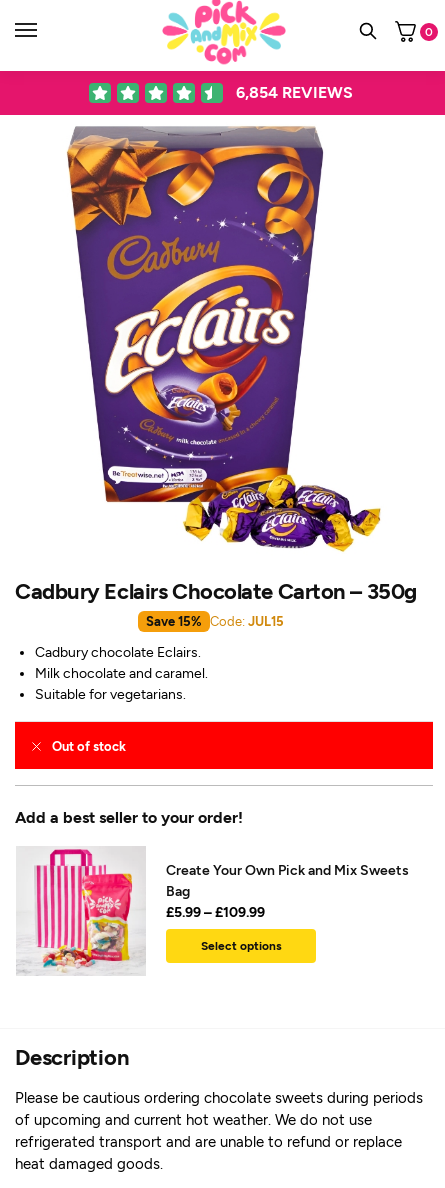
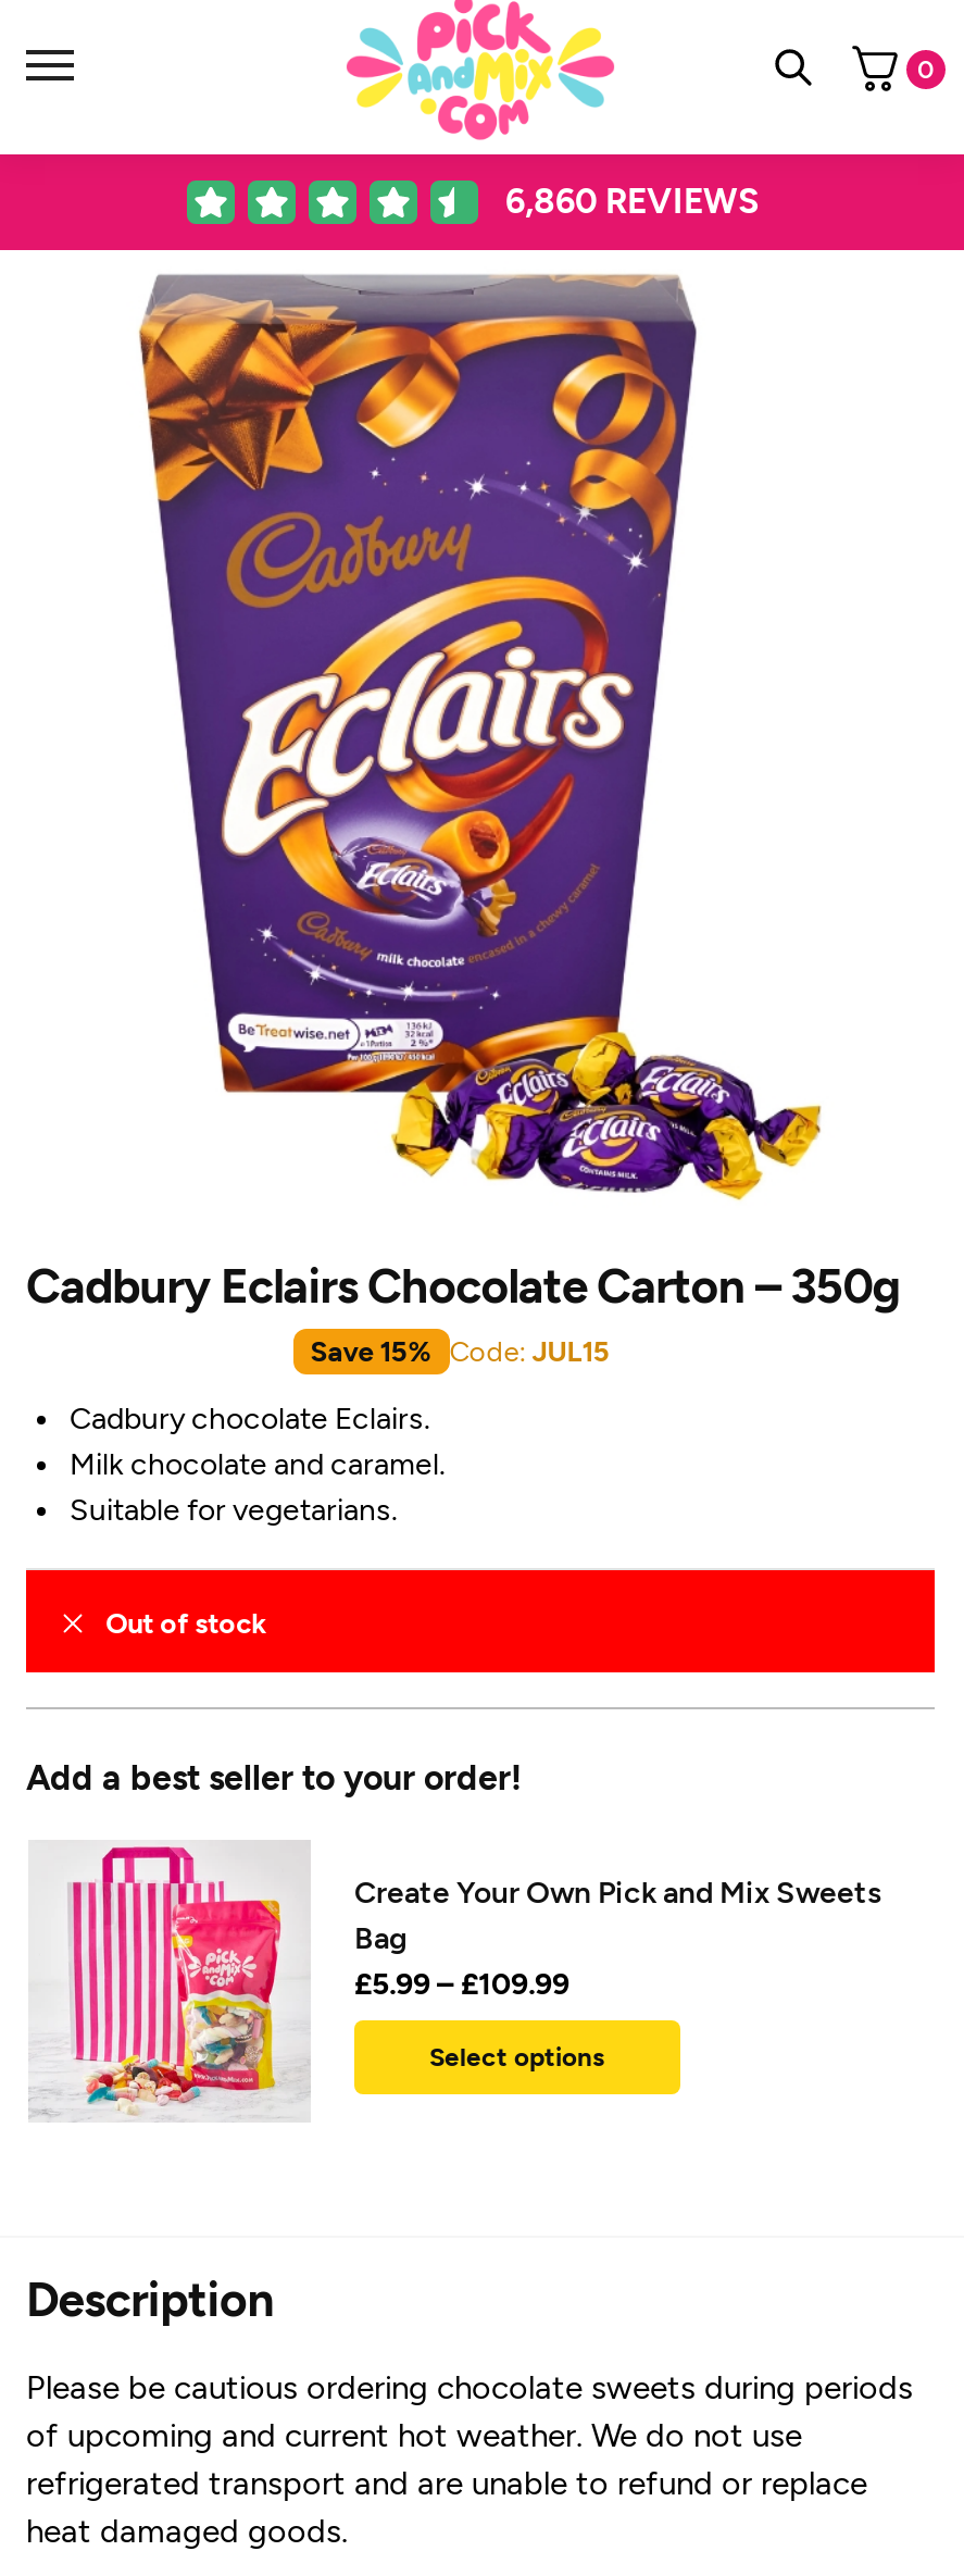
[235,83,352,102] 6,854 REVIEWS -> [505,180,760,221] 6,860 REVIEWS

